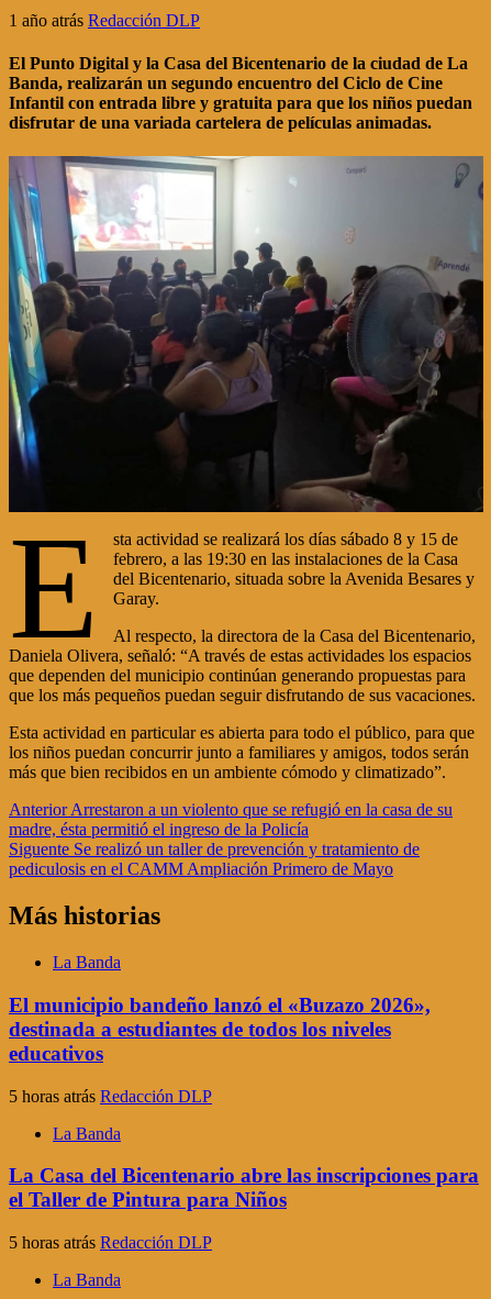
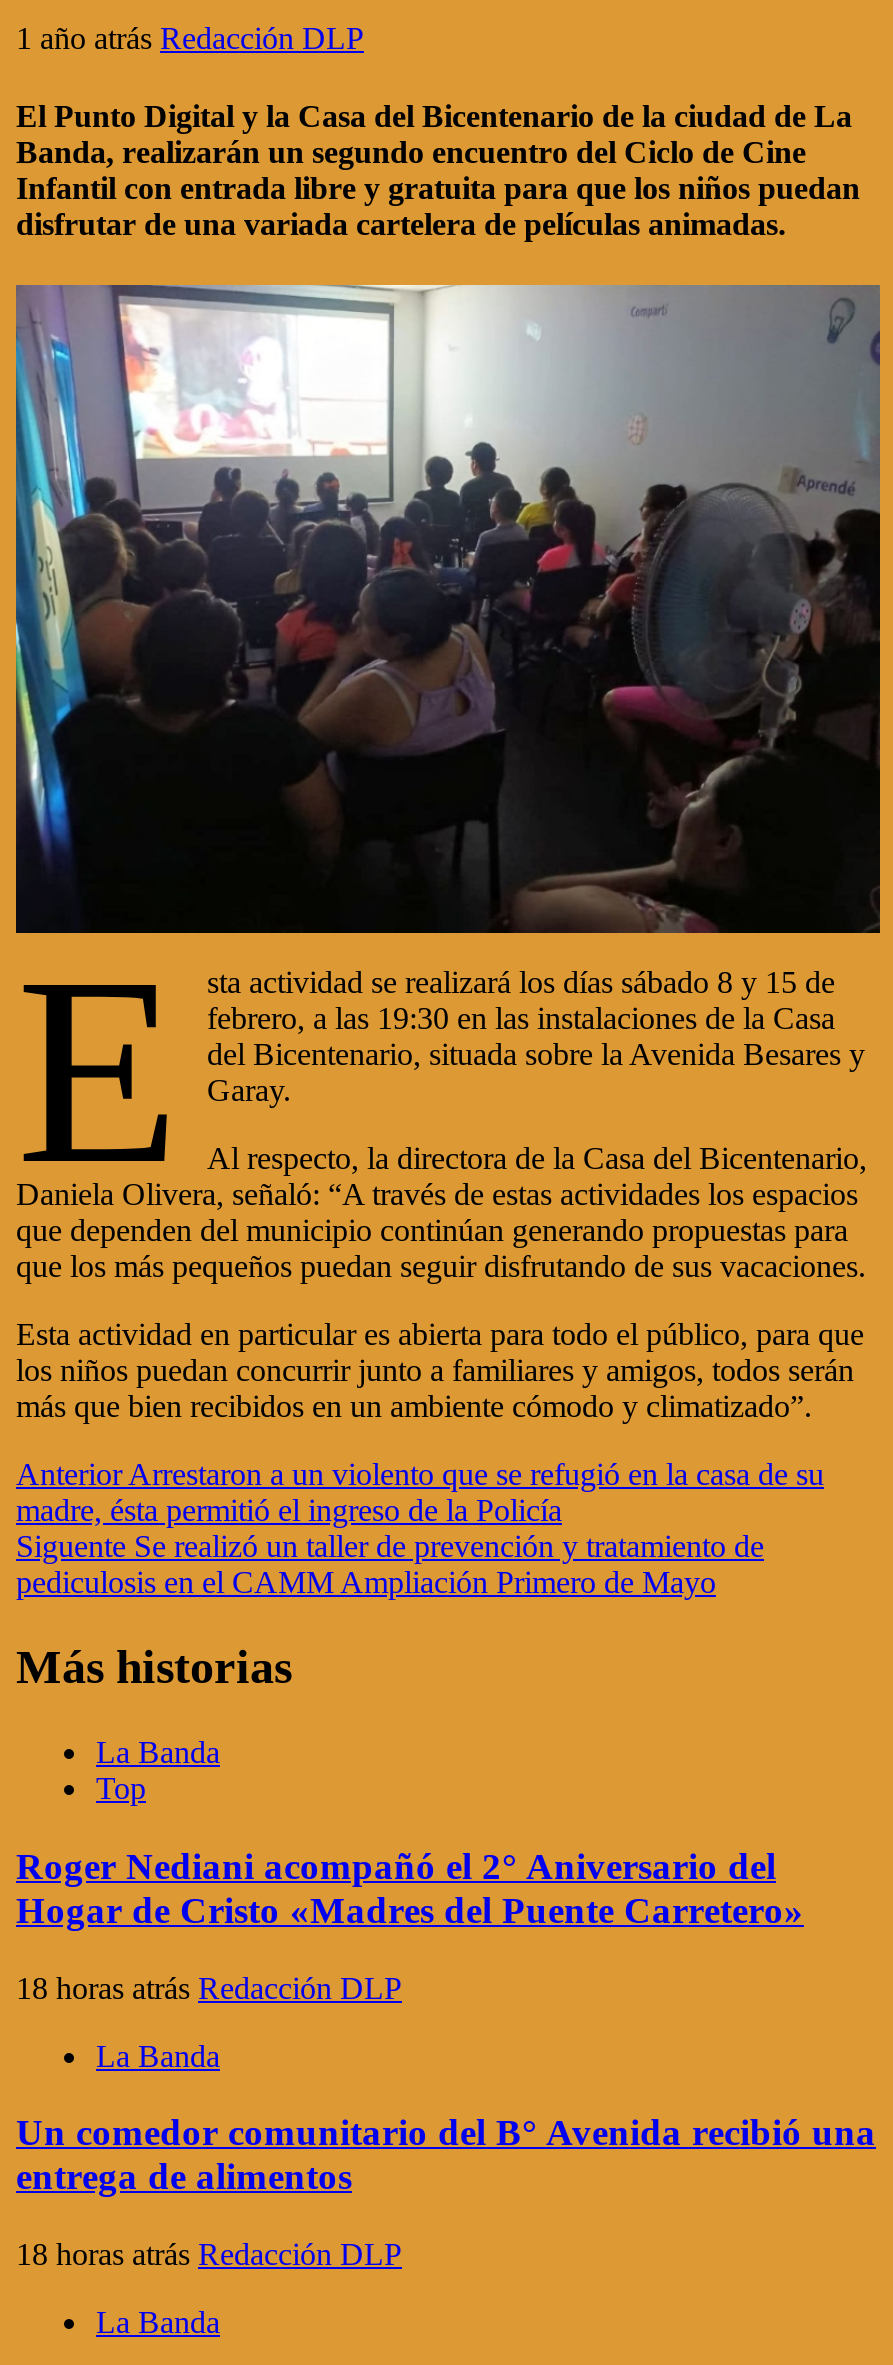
[9,993,431,1105] El municipio bandeño lanzó el «Buzazo 2026», | destinada a estudiantes de todos los niveles | educativos | 5 horas atrás Redacción DLP -> [16,1771,804,2004] Top | Roger Nediani acompañó el 2° Aniversario del | Hogar de Cristo «Madres del Puente Carretero» | 18 horas atrás Redacción DLP
[9,1164,479,1211] La Casa del Bicentenario abre las inscripciones para | el Taller de Pintura para Niños -> [16,2112,876,2198] Un comedor comunitario del B° Avenida recibió una | entrega de alimentos
[9,1233,212,1252] 5 horas atrás Redacción DLP -> [16,2237,402,2271] 18 horas atrás Redacción DLP

